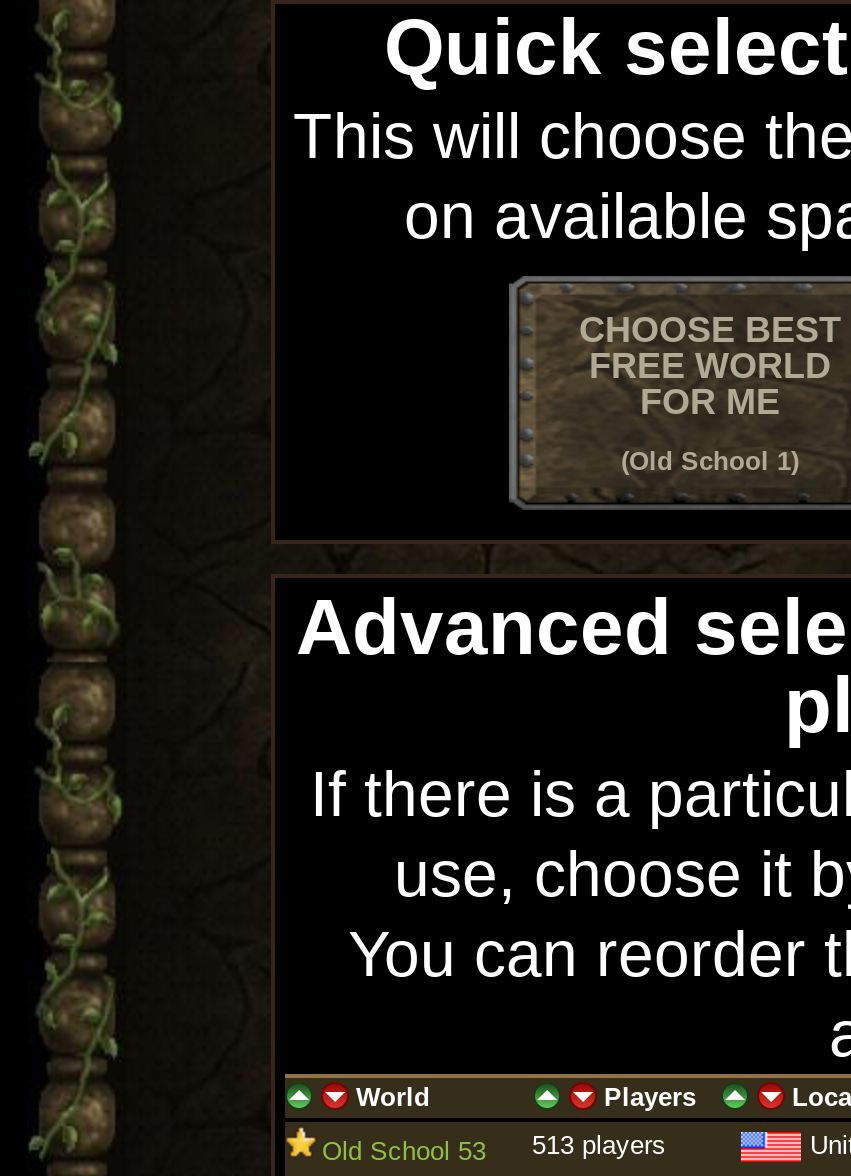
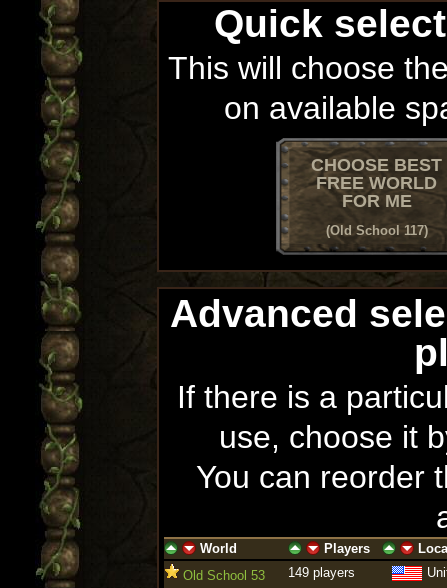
[621,446,799,476] (Old School 1) -> [325,223,427,238] (Old School 117)
[322,1130,666,1166] Old School 53 513 players -> [182,565,354,583] Old School 53 149 players

